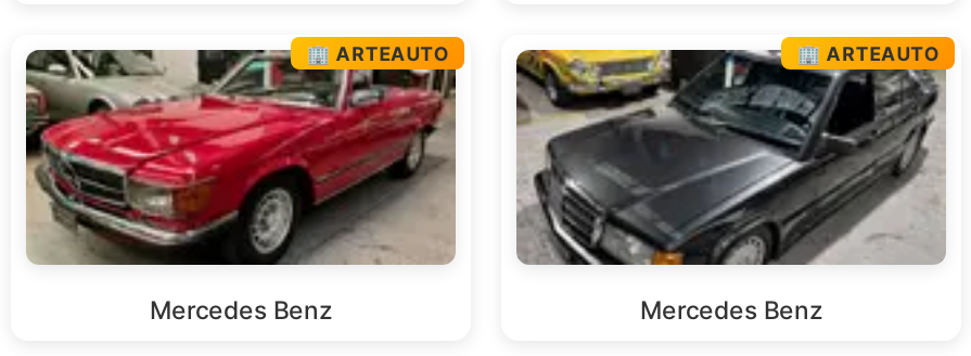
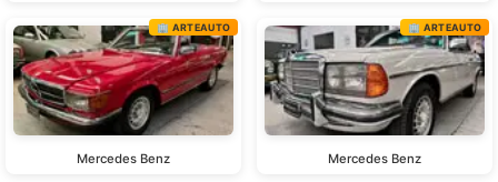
[514,48,946,267] [image] -> [265,24,486,136] [image]

